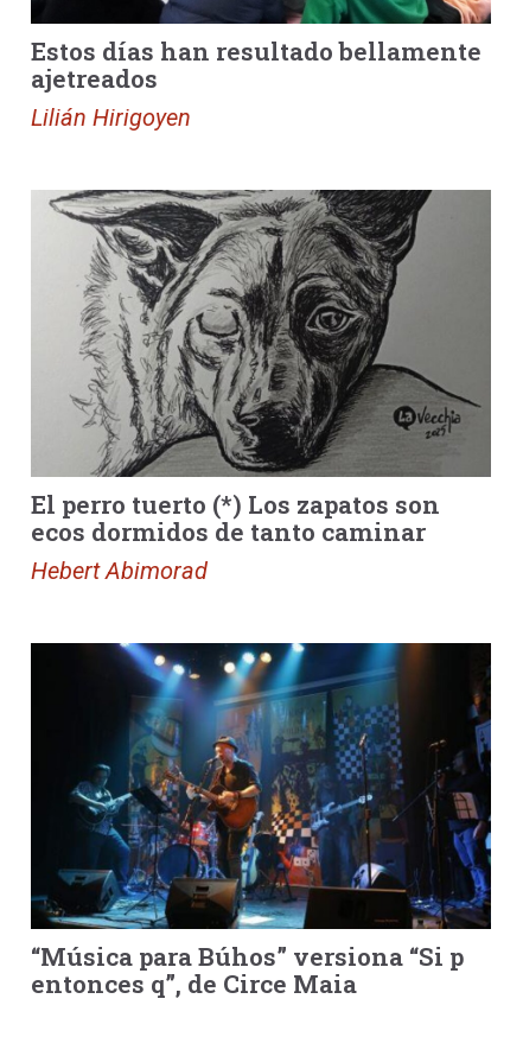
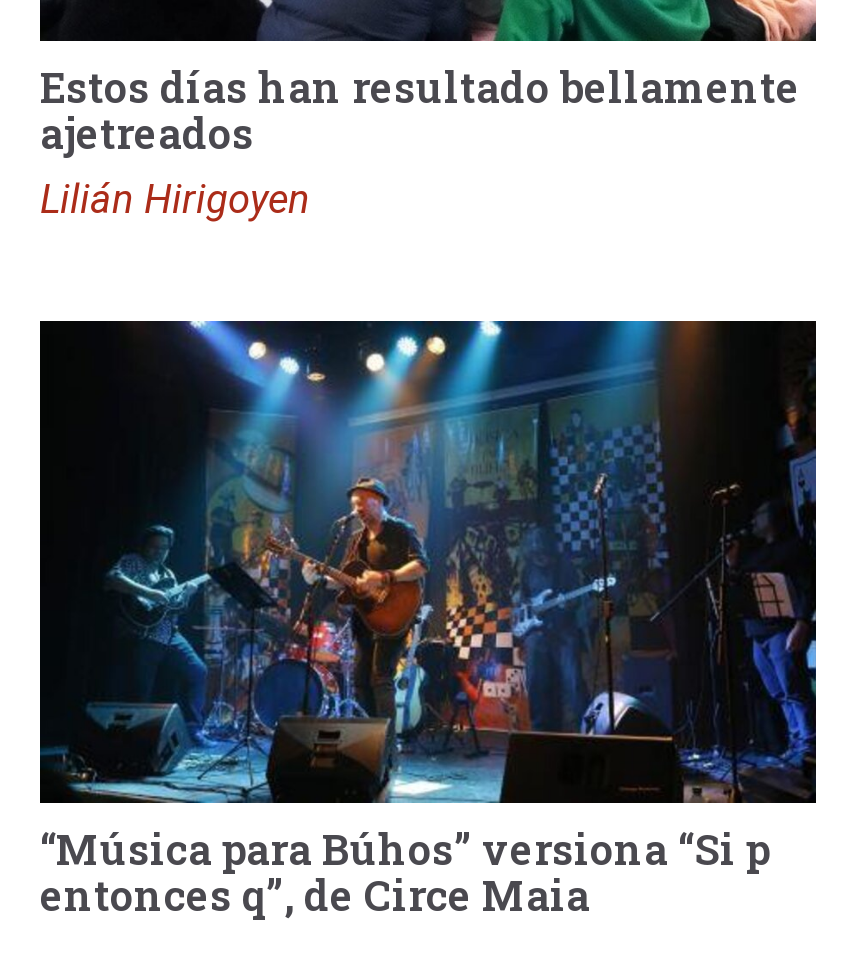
[31,189,492,585] [image] | El perro tuerto (*) Los zapatos son | ecos dormidos de tanto caminar | Hebert Abimorad -> none

